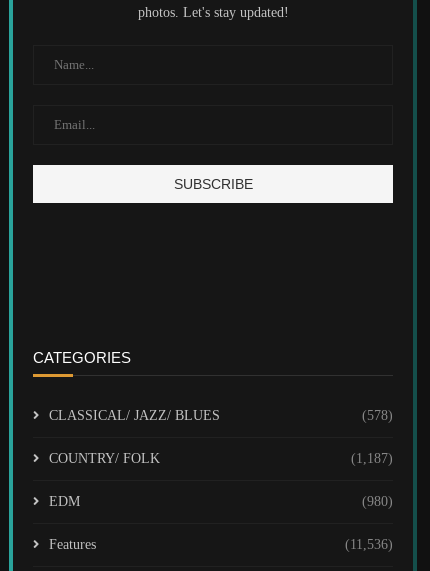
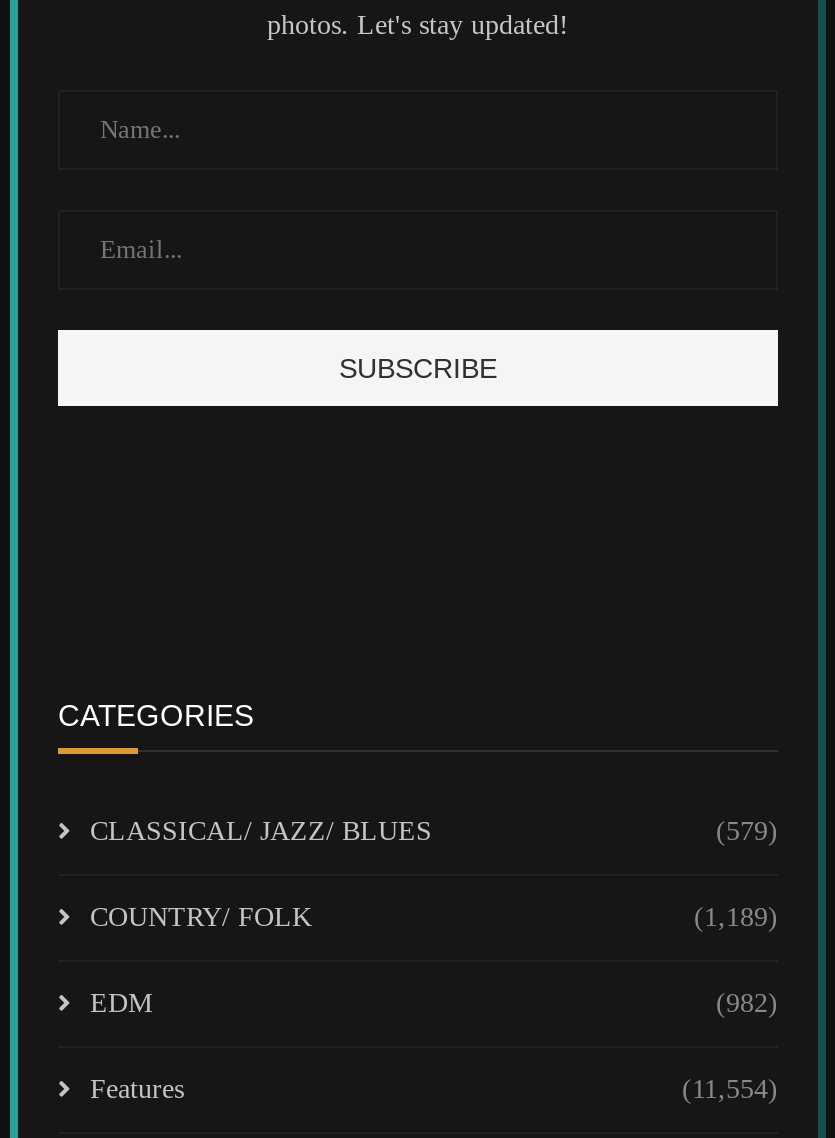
[362,408,393,423] (578) -> [716,816,778,846] (579)
[351,451,393,466] (1,187) -> [694,902,778,932] (1,189)
[362,494,393,509] (980) -> [716,988,778,1018] (982)
[345,537,393,552] (11,536) -> [682,1074,778,1104] (11,554)

